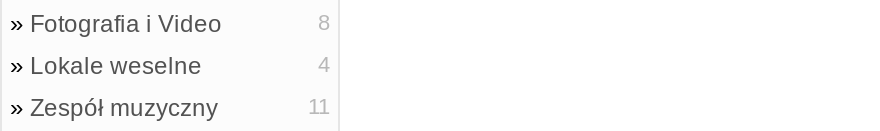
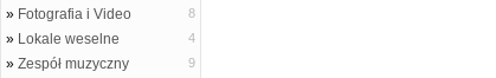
[308,94,330,118] 11 -> [188,56,195,70] 9

